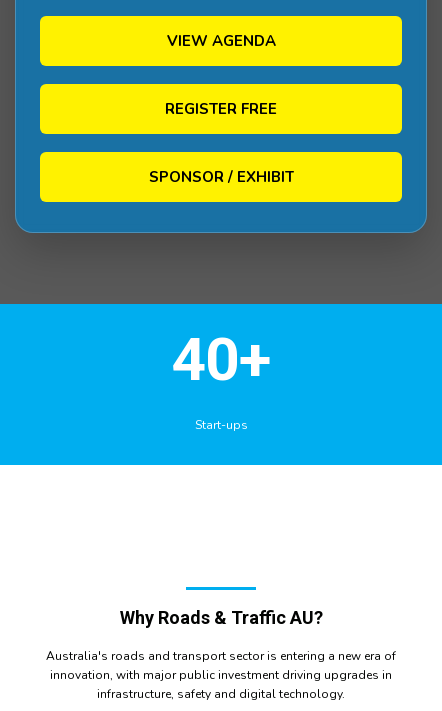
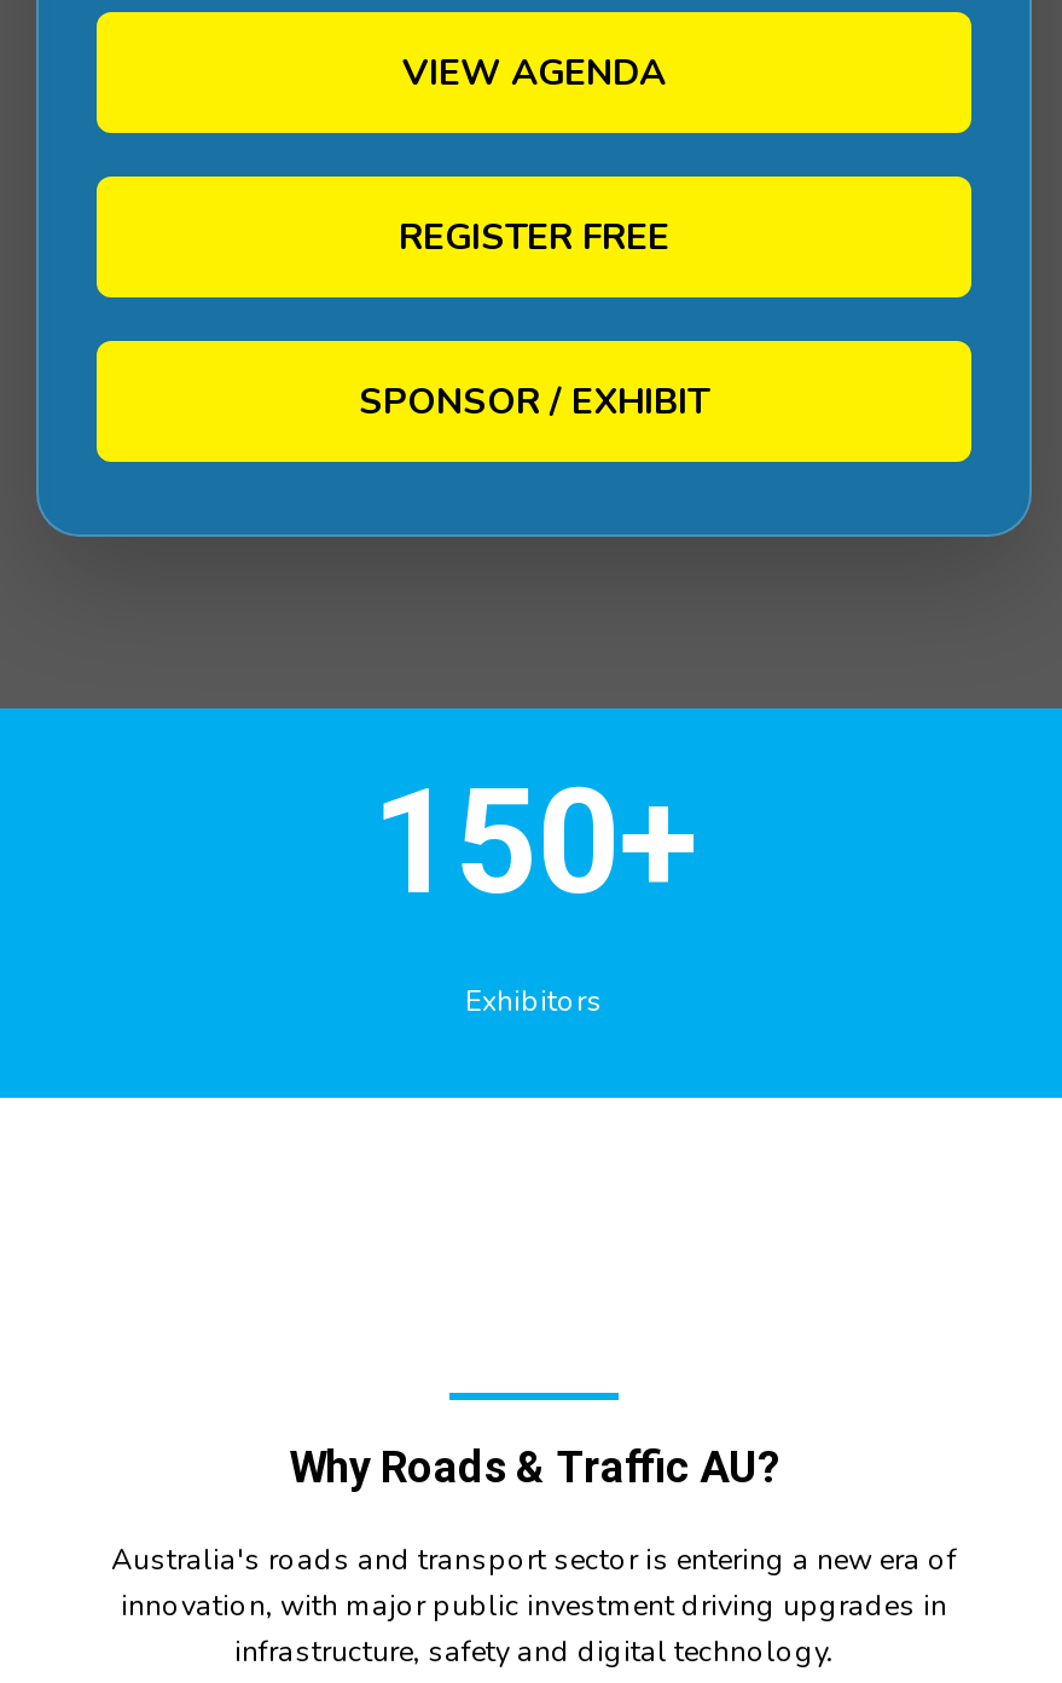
[171,324,271,433] 40+ | Start-ups -> [372,757,696,1021] 150+ | Exhibitors

